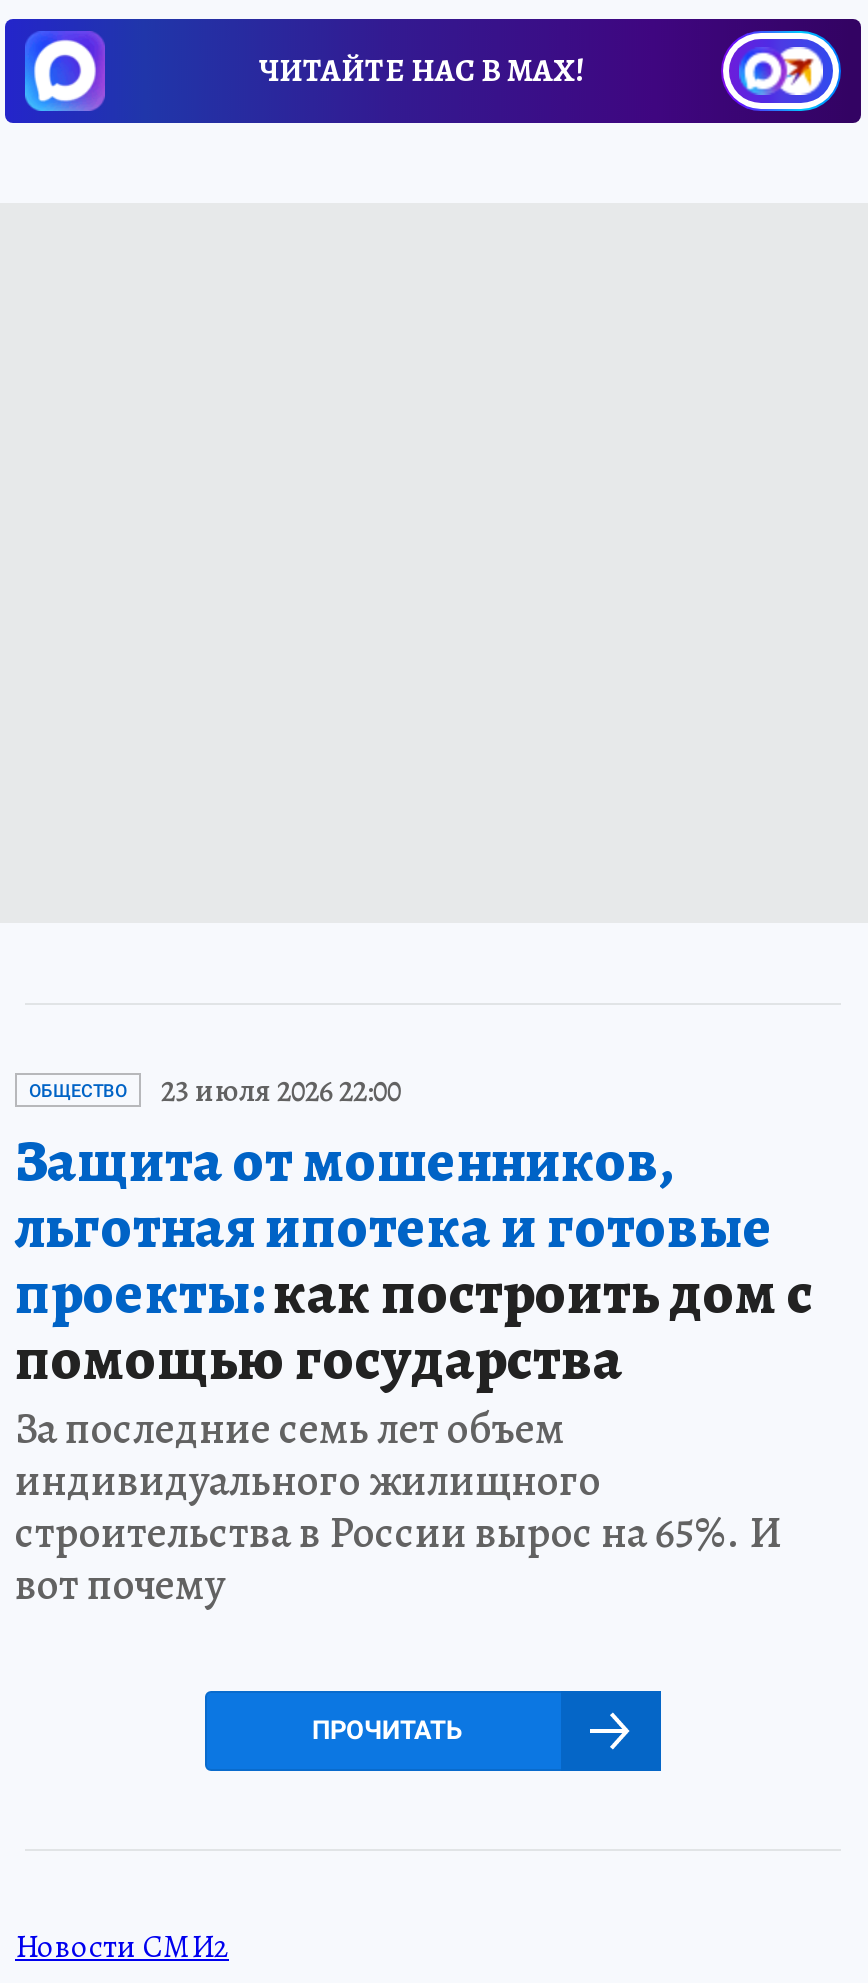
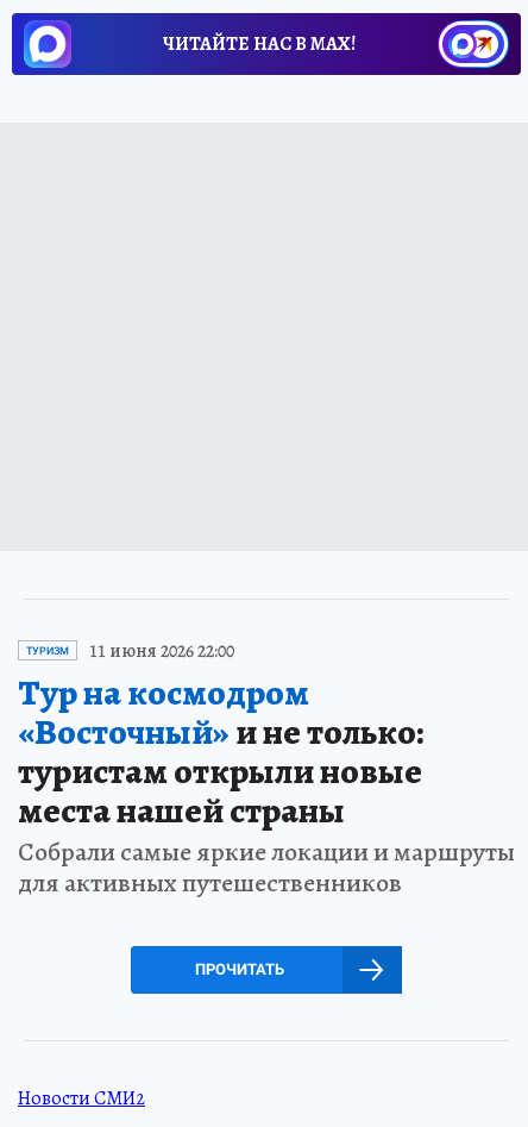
[15,1068,813,1614] ОБЩЕСТВО | 23 июля 2026 22:00 | Защита от мошенников, | льготная ипотека и готовые | проекты:как построить дом с | помощью государства | За последние семь лет объем | индивидуального жилищного | строительства в России вырос на 65%. И | вот почему -> [18,638,515,901] ТУРИЗМ | 11 июня 2026 22:00 | Тур на космодром | «Восточный»и не только: | туристам открыли новые | места нашей страны | Собрали самые яркие локации и маршруты | для активных путешественников

